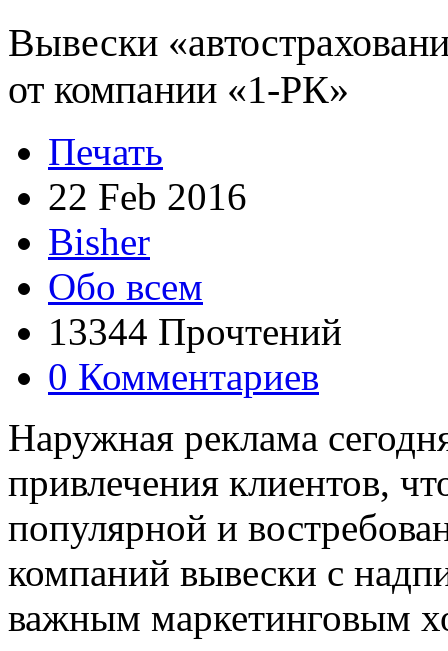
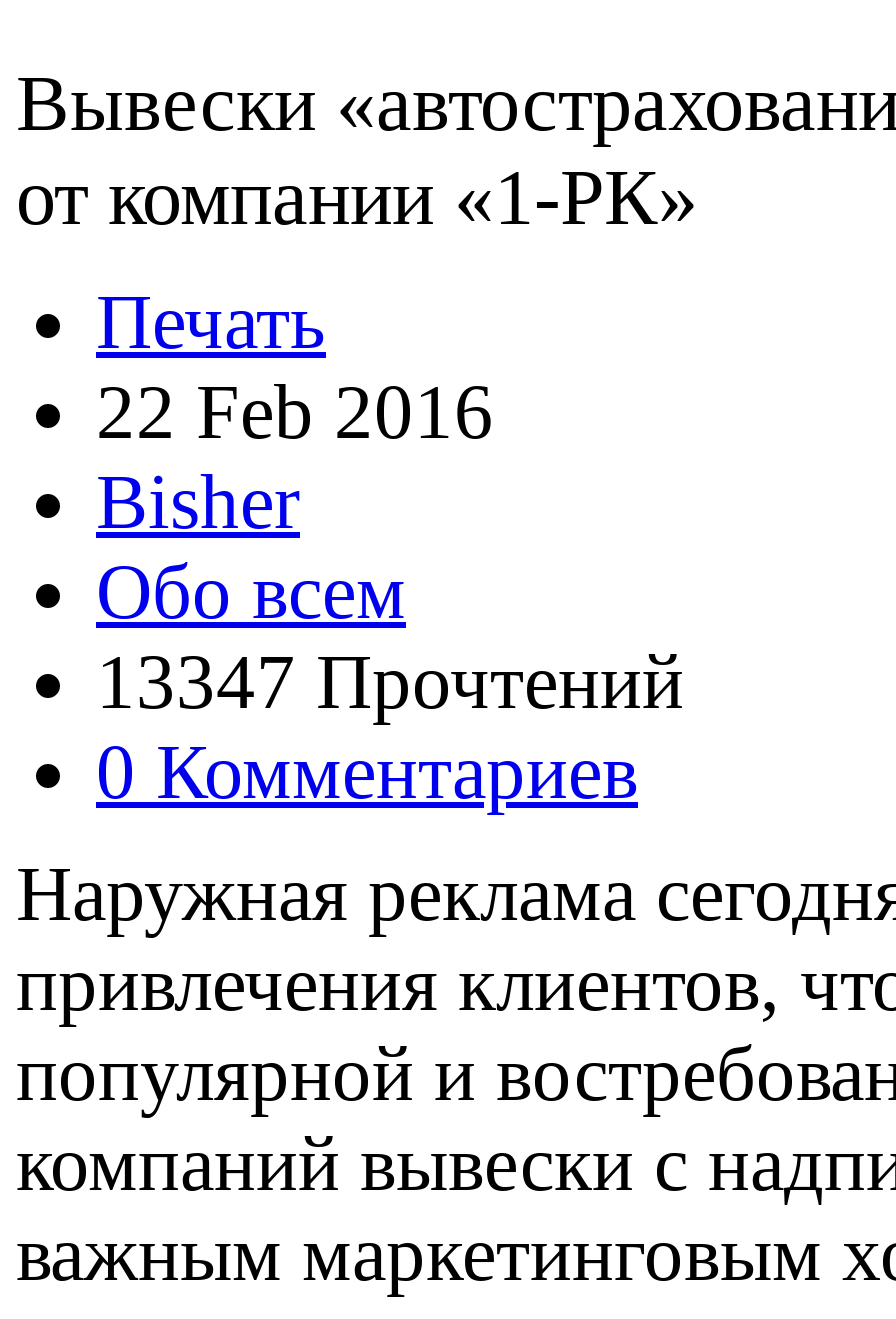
[48,310,342,353] 13344 Прочтений -> [96,638,684,724] 13347 Прочтений

